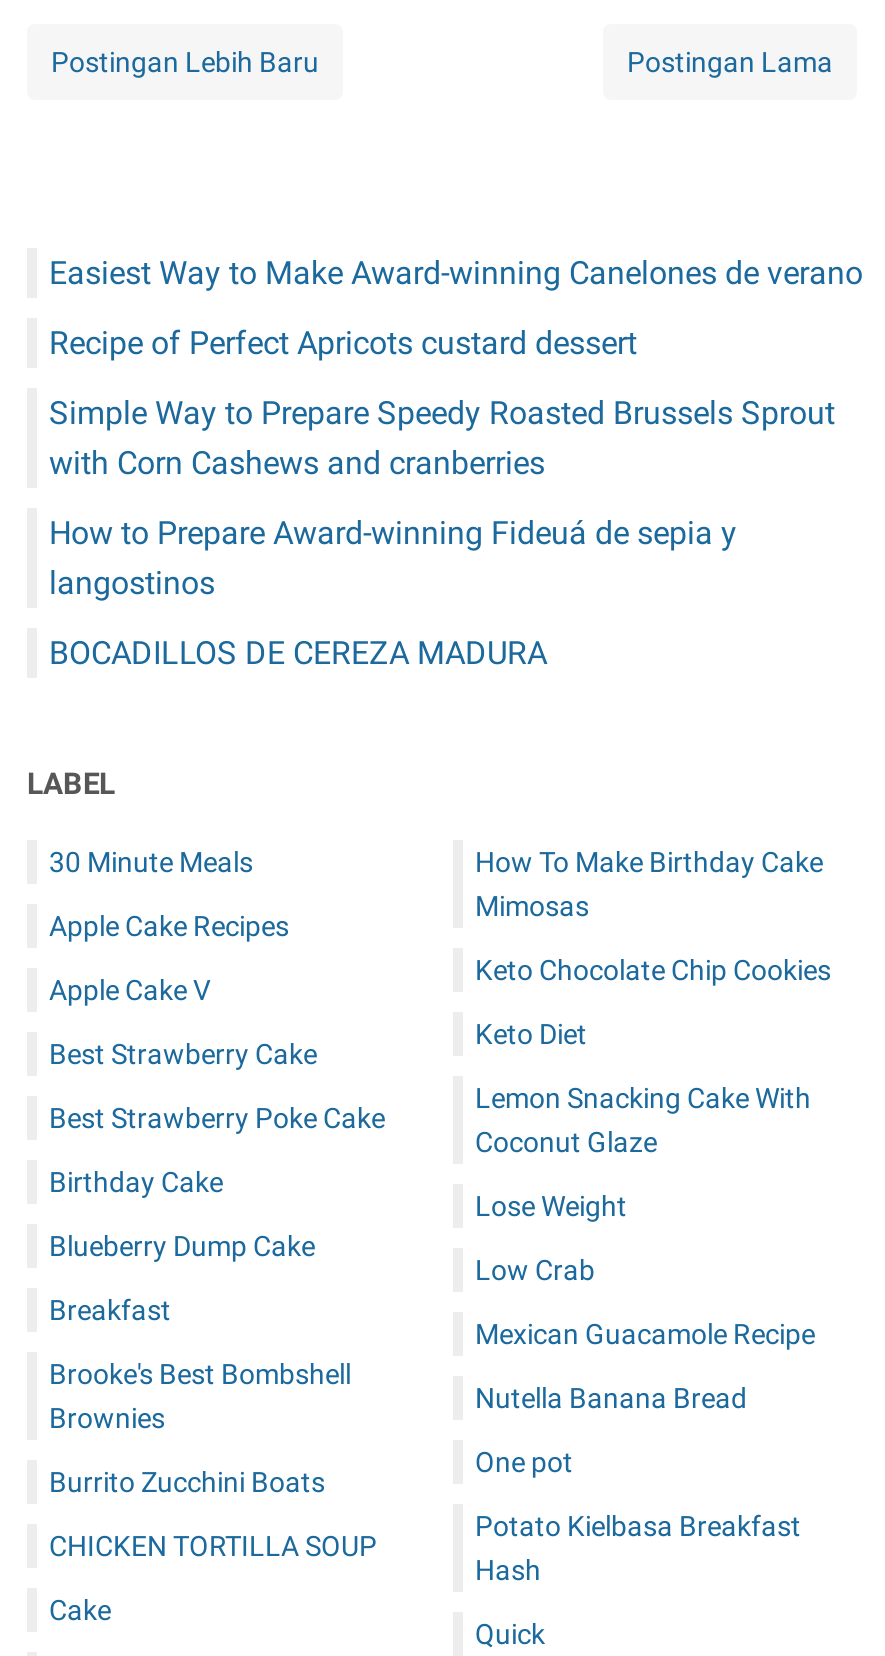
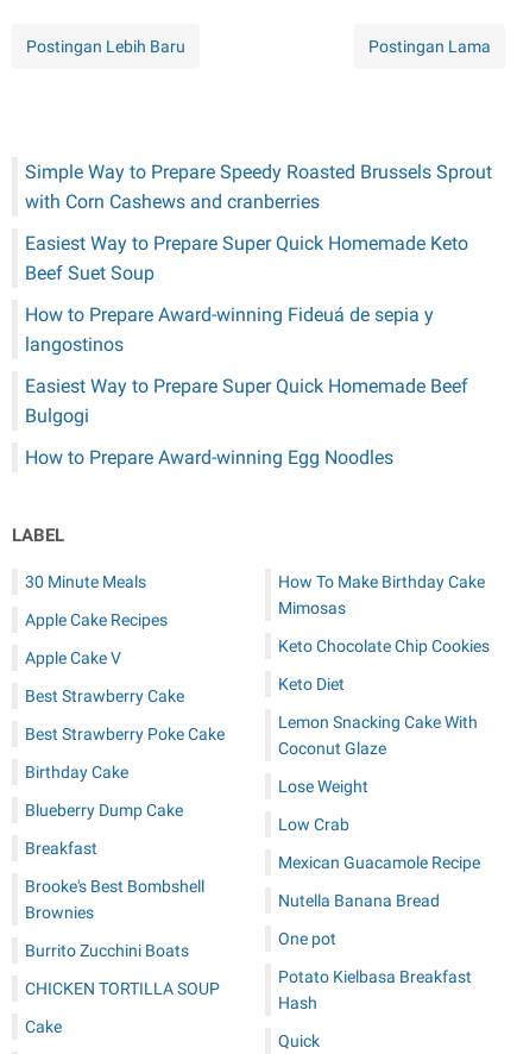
[49,254,863,362] Easiest Way to Make Award-winning Canelones de verano | Recipe of Perfect Apricots custard dessert -> none
moved [49,394,835,482] -> [25,161,492,213]: Simple Way to Prepare Speedy Roasted Brussels Sprout | with Corn Cashews and cranberries
none -> [25,232,468,284] Easiest Way to Prepare Super Quick Homemade Keto | Beef Suet Soup
[49,634,547,672] BOCADILLOS DE CEREZA MADURA -> [25,375,468,469] Easiest Way to Prepare Super Quick Homemade Beef | Bulgogi | How to Prepare Award-winning Egg Noodles

